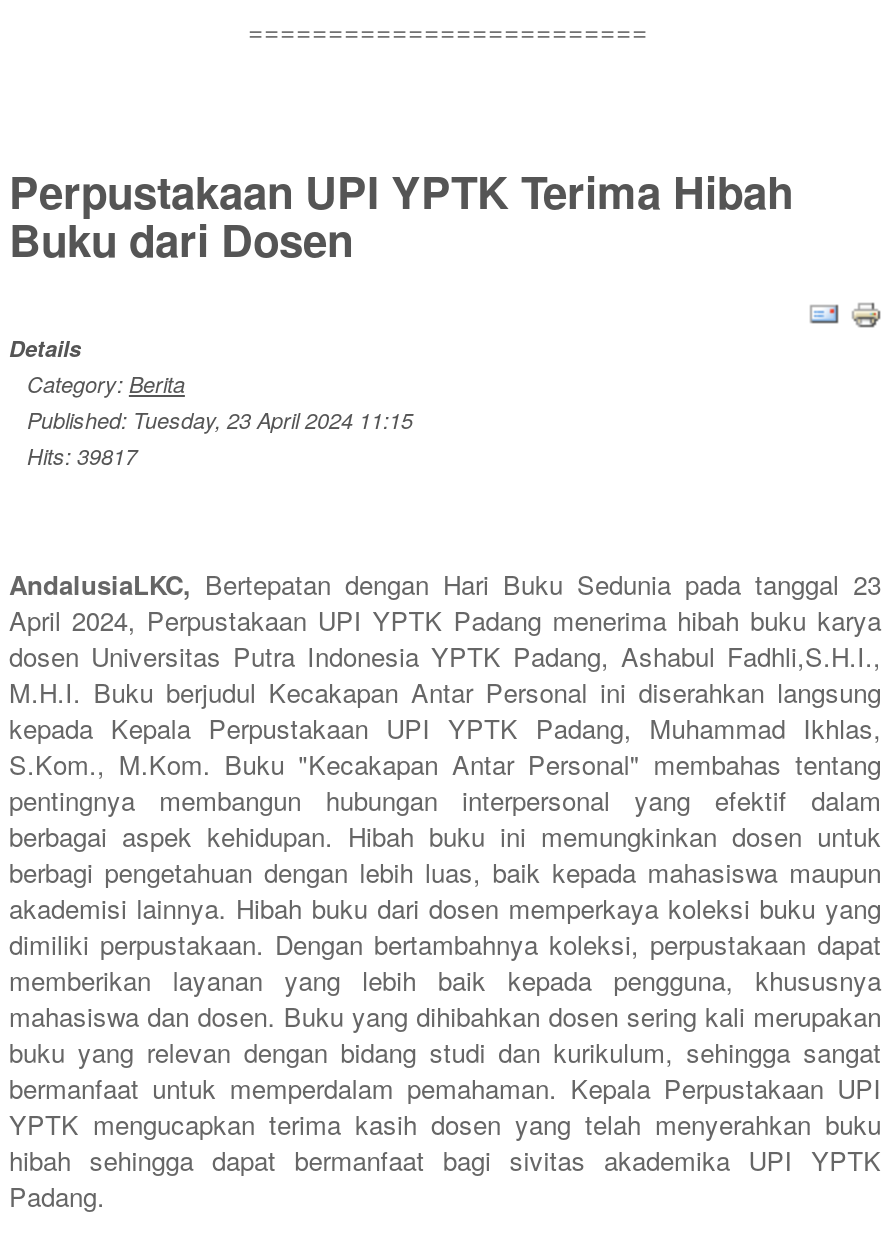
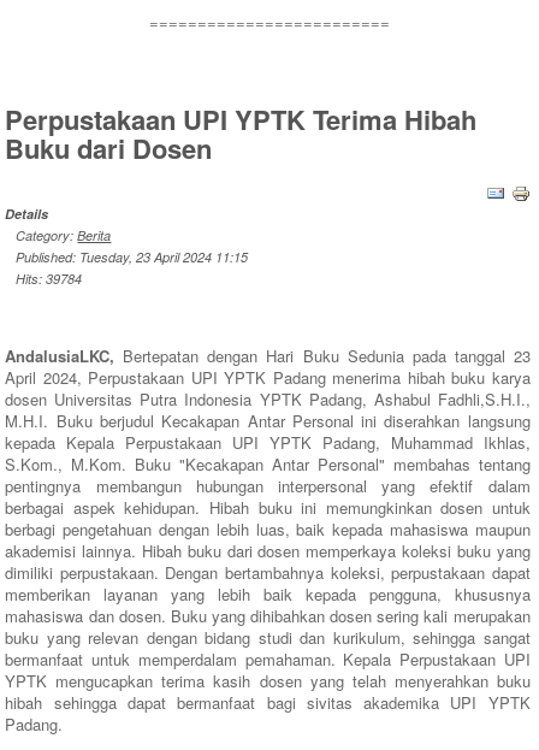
[27,442,137,472] Hits: 39817 -> [16,270,82,288] Hits: 39784

